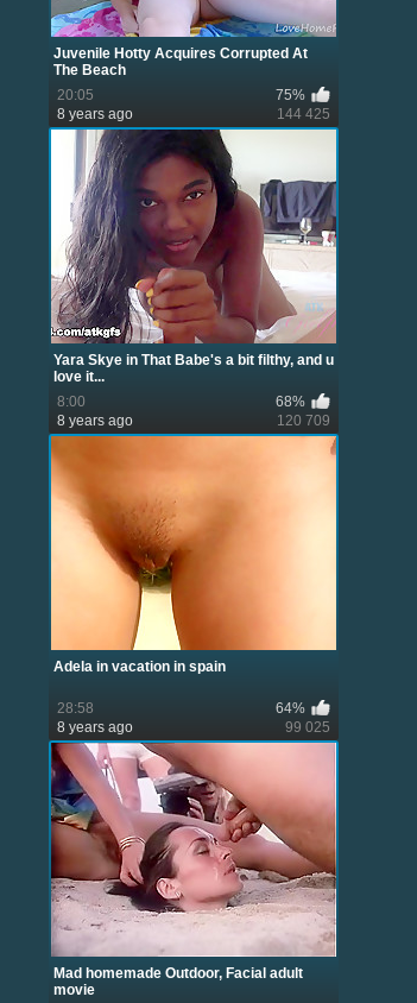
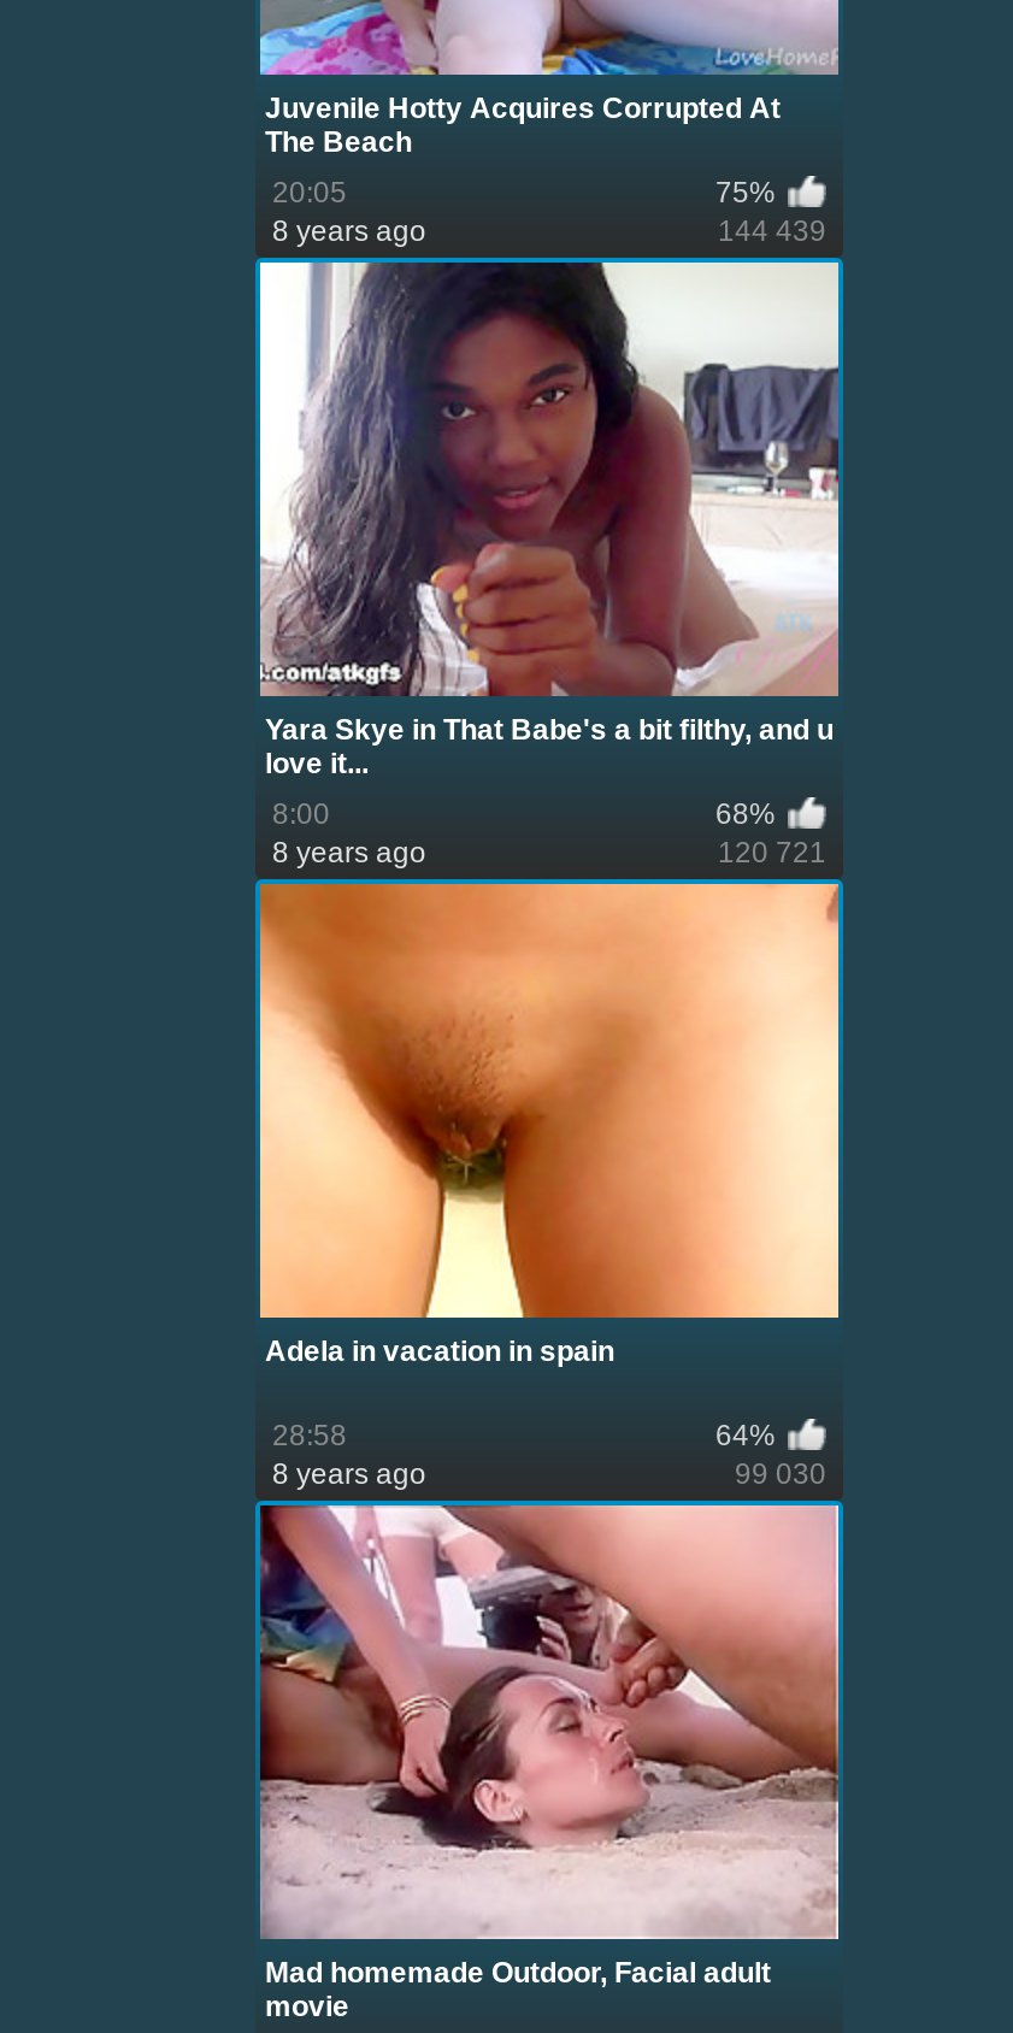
[277,105,330,122] 144 425 -> [718,214,826,247] 144 439
[277,412,330,429] 120 709 -> [718,835,826,869] 120 721
[285,719,330,735] 99 025 -> [735,1457,826,1490] 99 030

